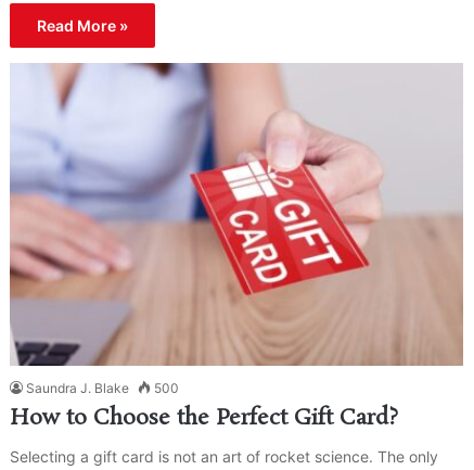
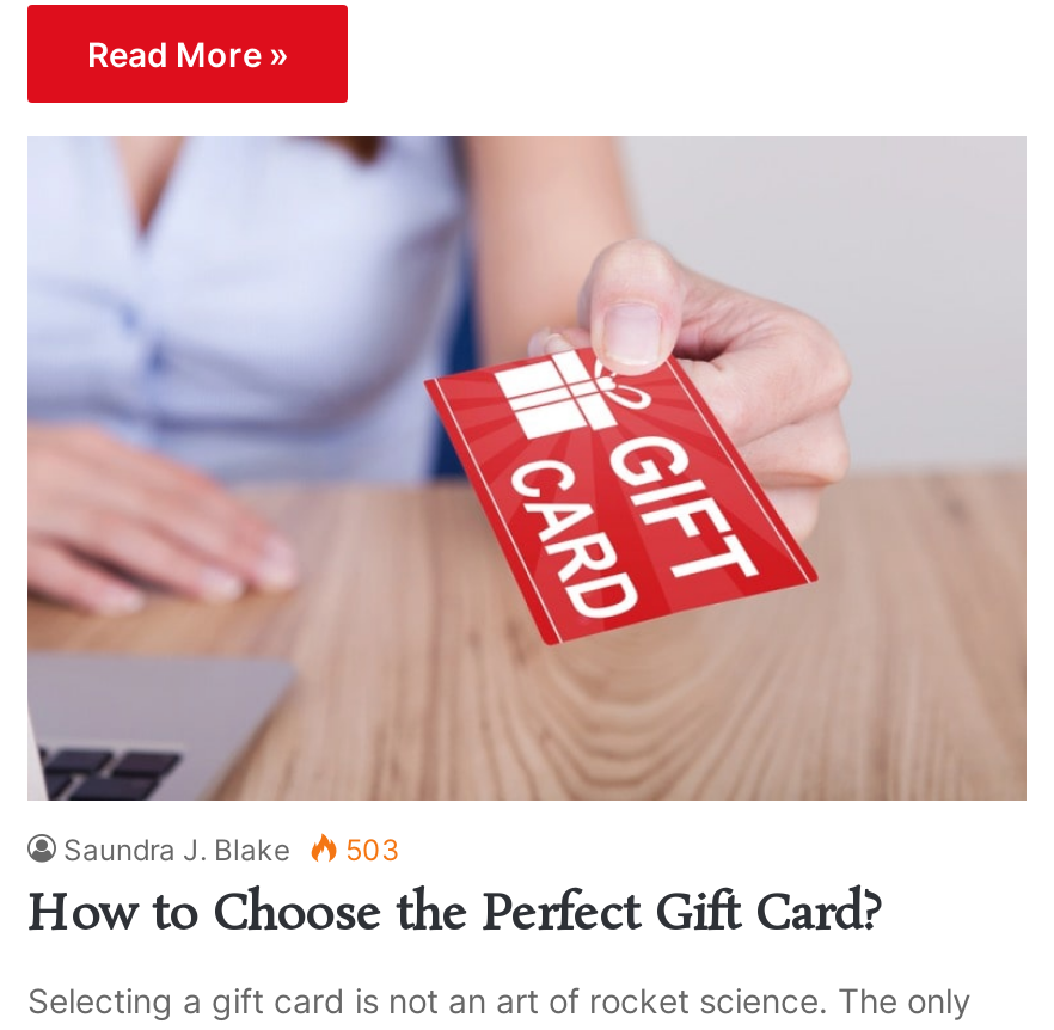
[26,380,179,396] Saundra J. Blake 500 -> [63,832,400,868] Saundra J. Blake 503

